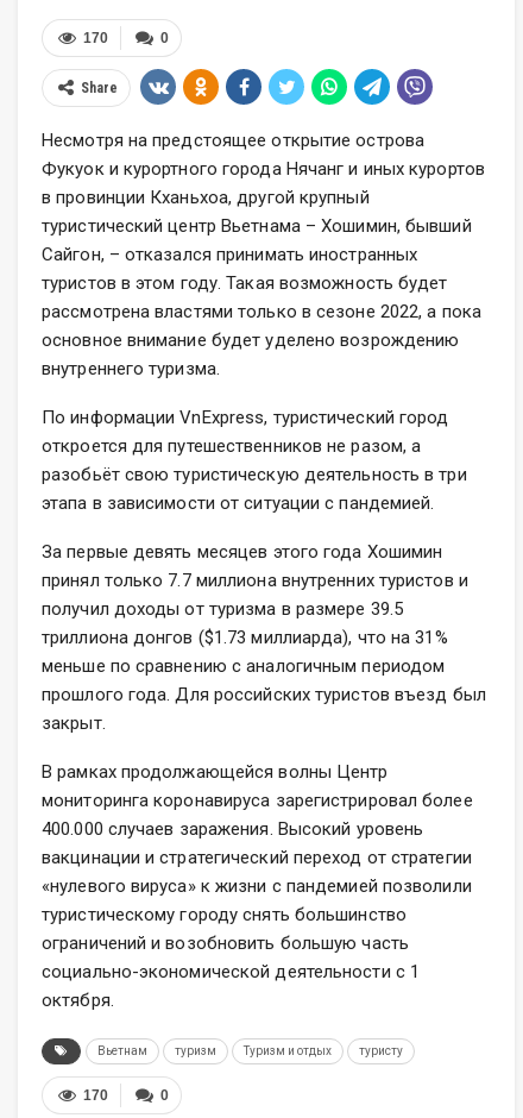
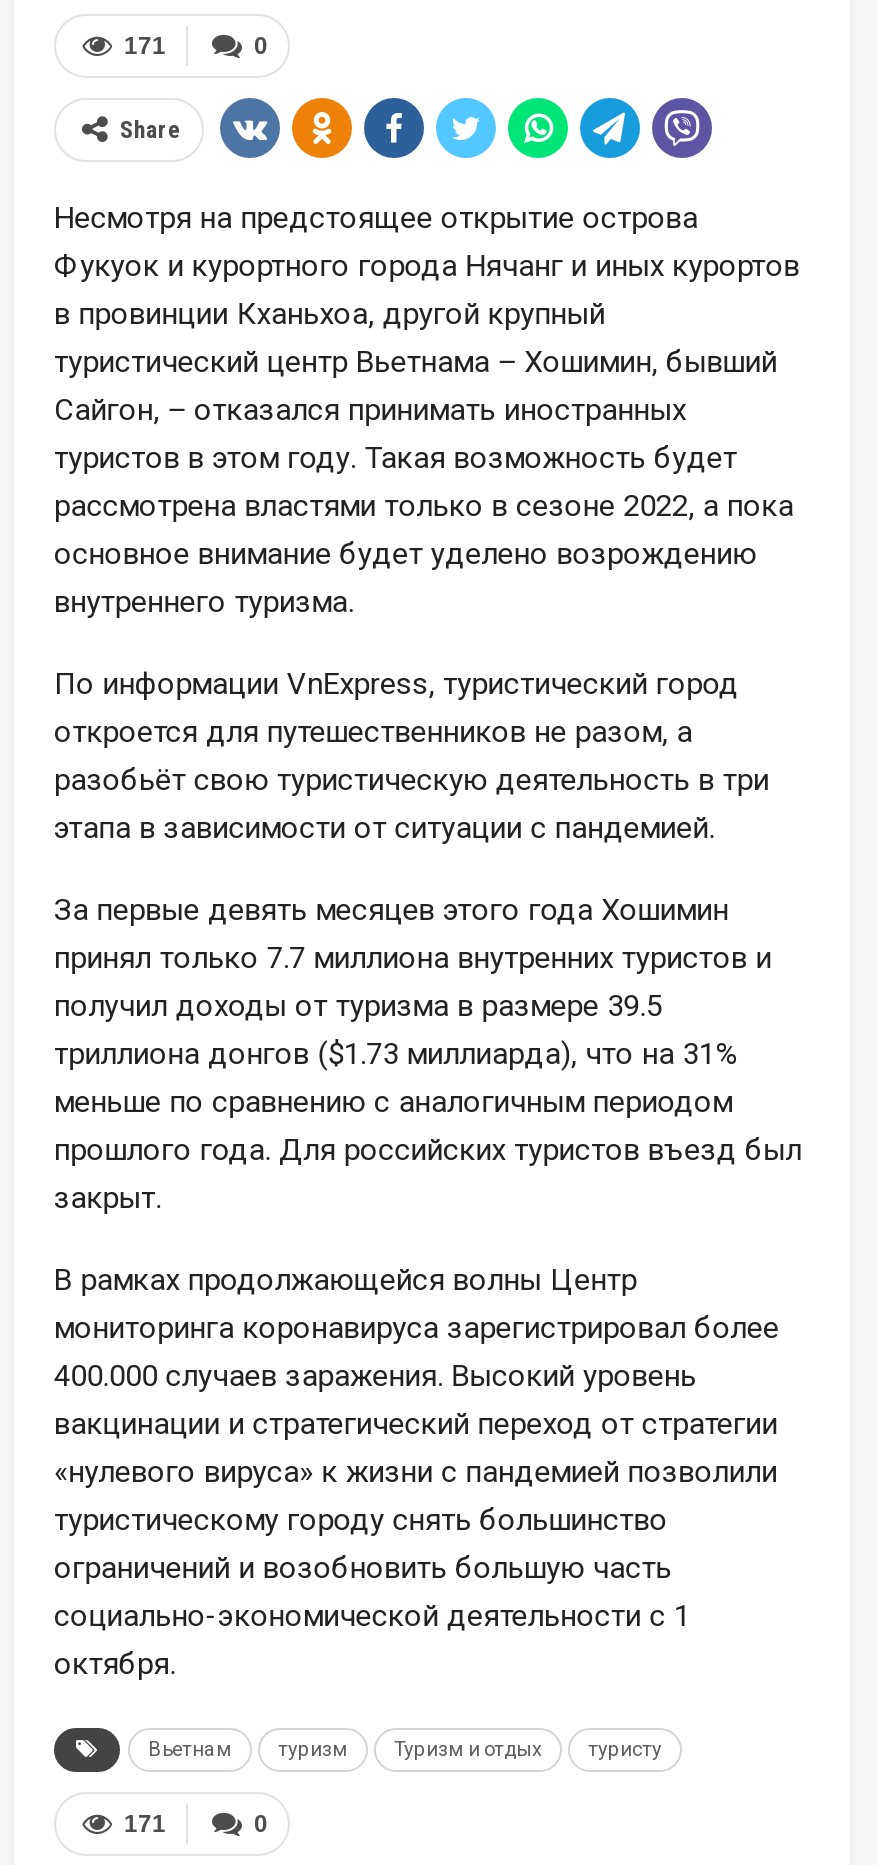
[83,30,108,46] 170 -> [124,32,166,60] 171
[83,1087,108,1104] 170 -> [124,1810,166,1838] 171

